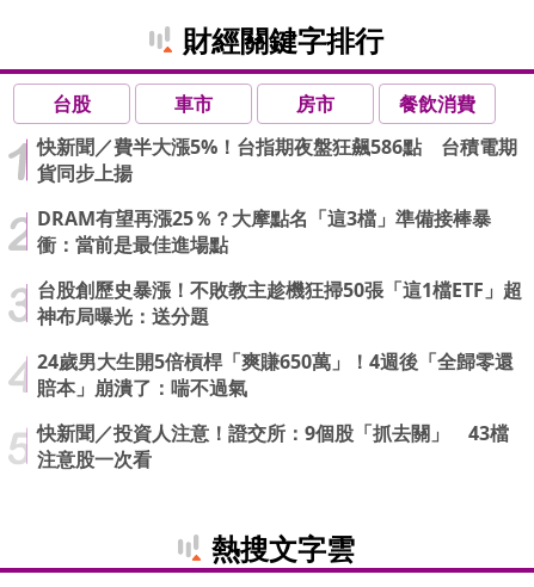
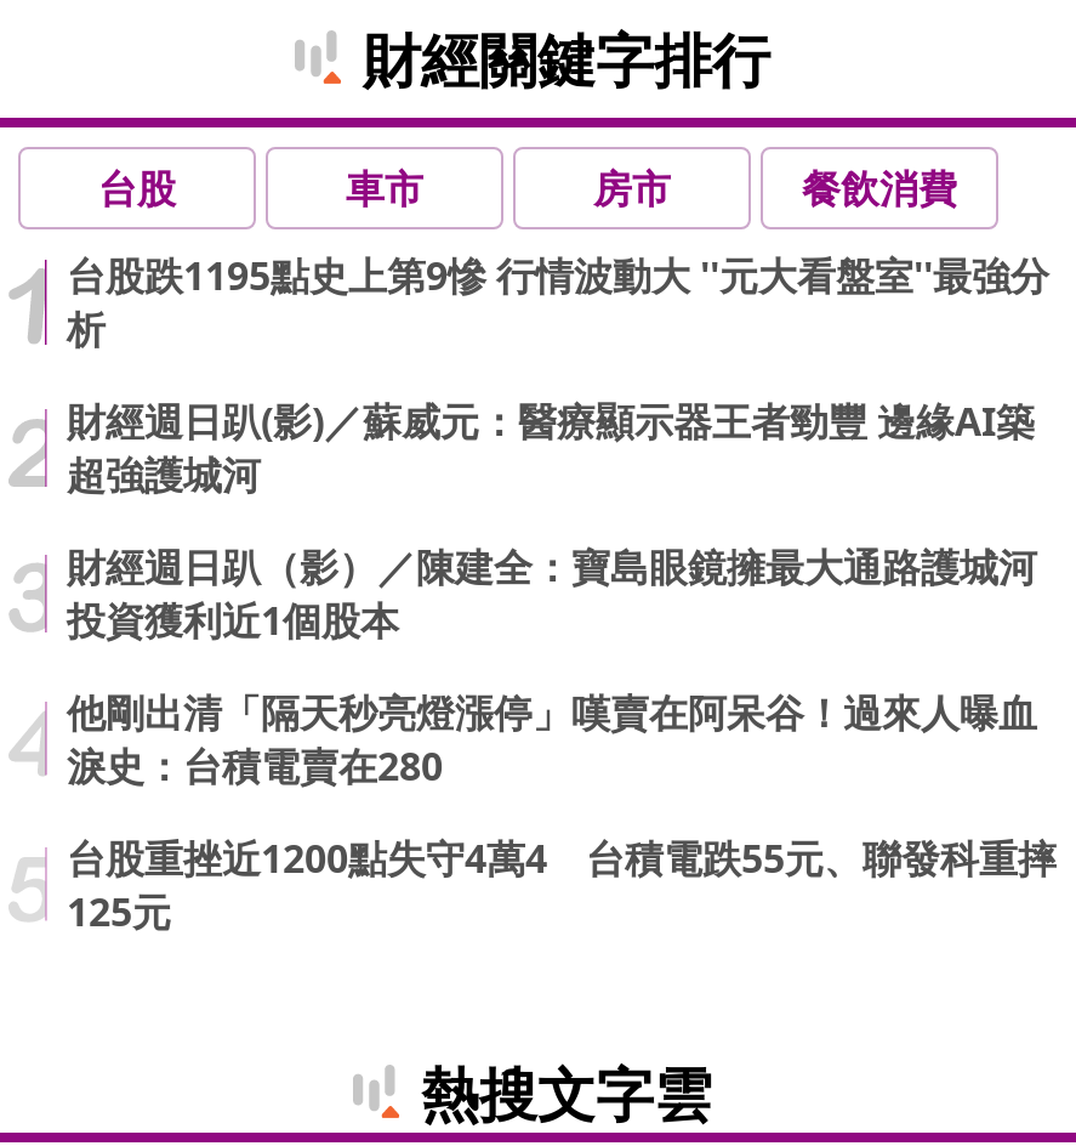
[37,133,517,186] 快新聞／費半大漲5%！台指期夜盤狂飆586點 台積電期 | 貨同步上揚 -> [67,248,1049,355] 台股跌1195點史上第9慘 行情波動大 ''元大看盤室''最強分 | 析
[37,205,491,257] DRAM有望再漲25％？大摩點名「這3檔」準備接棒暴 | 衝：當前是最佳進場點 -> [67,394,1035,501] 財經週日趴(影)／蘇威元：醫療顯示器王者勁豐 邊緣AI築 | 超強護城河
[37,276,522,329] 台股創歷史暴漲！不敗教主趁機狂掃50張「這1檔ETF」超 | 神布局曝光：送分題 -> [67,539,1037,646] 財經週日趴（影）／陳建全：寶島眼鏡擁最大通路護城河 | 投資獲利近1個股本
[37,348,514,401] 24歲男大生開5倍槓桿「爽賺650萬」！4週後「全歸零還 | 賠本」崩潰了：喘不過氣 -> [67,685,1037,792] 他剛出清「隔天秒亮燈漲停」嘆賣在阿呆谷！過來人曝血 | 淚史：台積電賣在280
[37,420,509,472] 快新聞／投資人注意！證交所：9個股「抓去關」 43檔 | 注意股一次看 -> [67,831,1057,938] 台股重挫近1200點失守4萬4 台積電跌55元、聯發科重摔 | 125元

